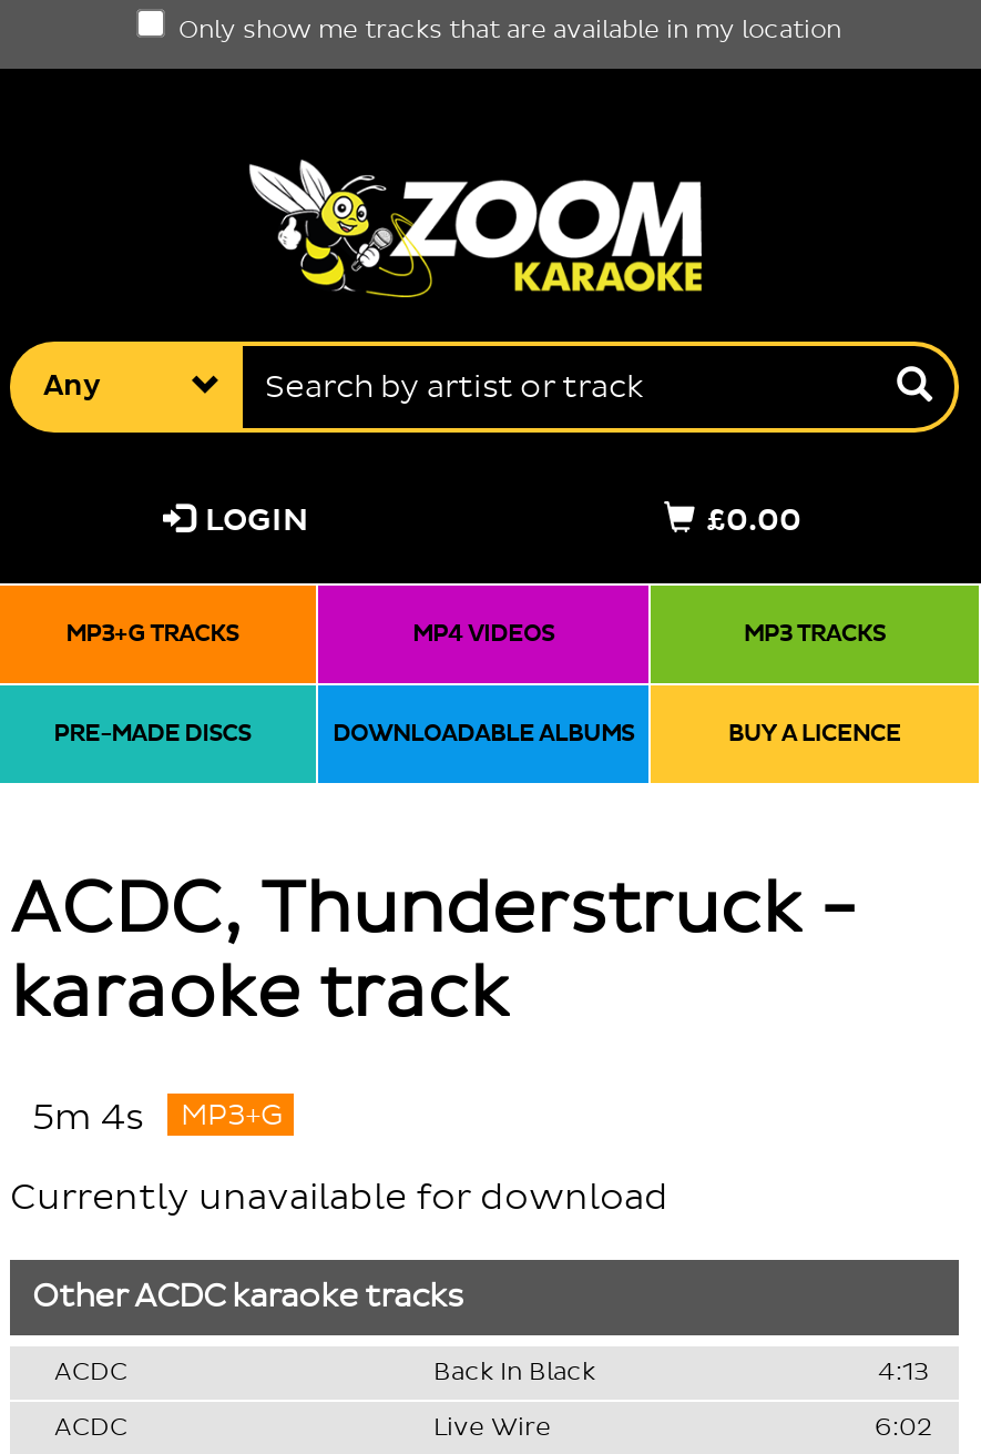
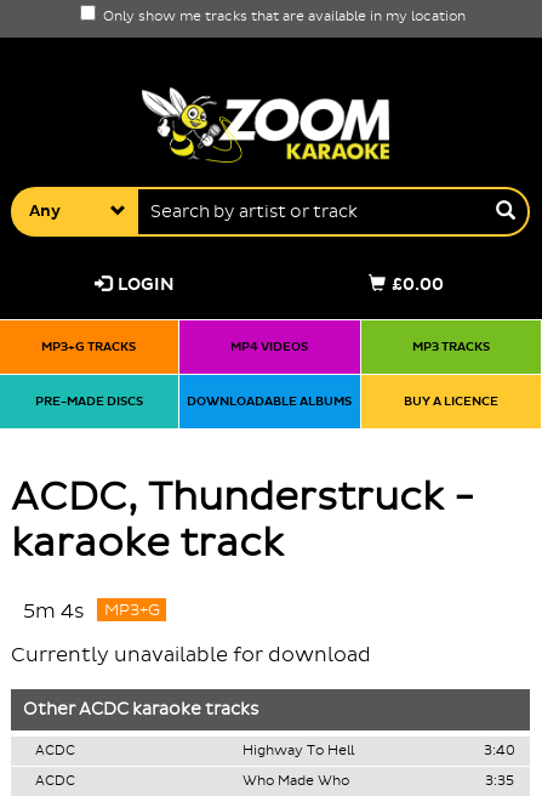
[433,1356,929,1387] Back In Black | 4:13 -> [243,742,515,759] Highway To Hell | 3:40
[433,1412,932,1443] Live Wire | 6:02 -> [243,772,514,789] Who Made Who | 3:35

